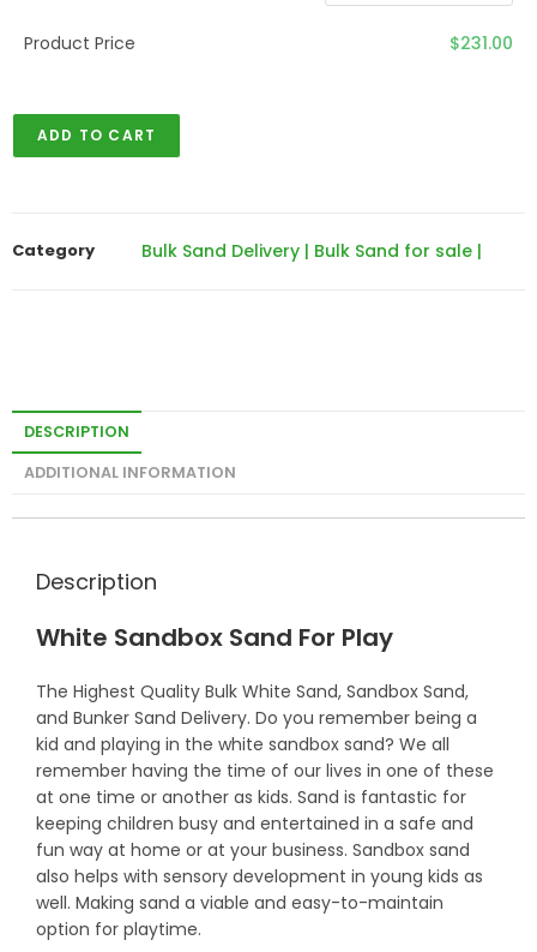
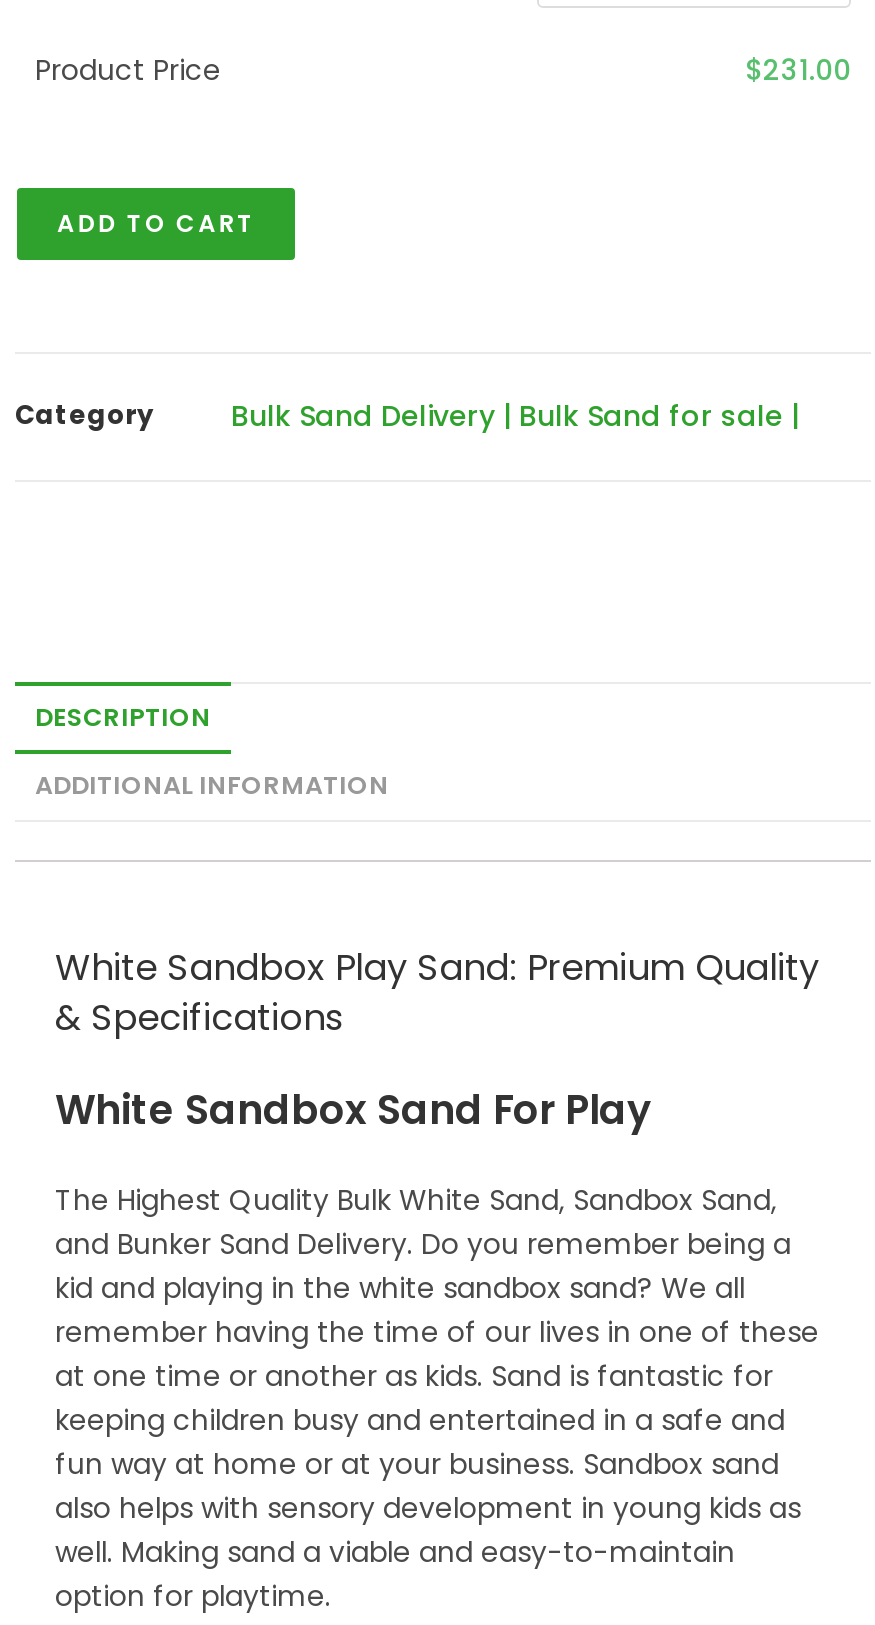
[36,567,157,597] Description -> [55,942,819,1042] White Sandbox Play Sand: Premium Quality | & Specifications

